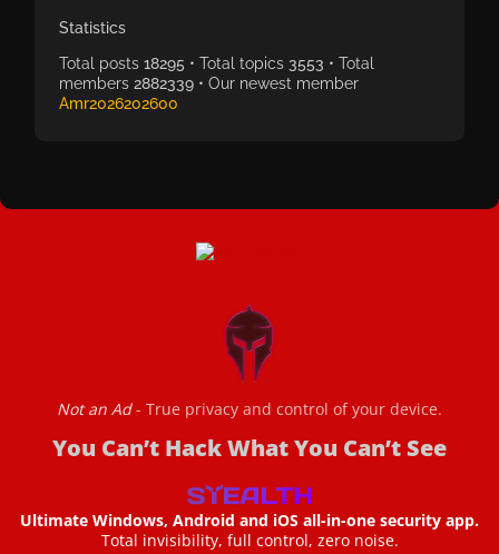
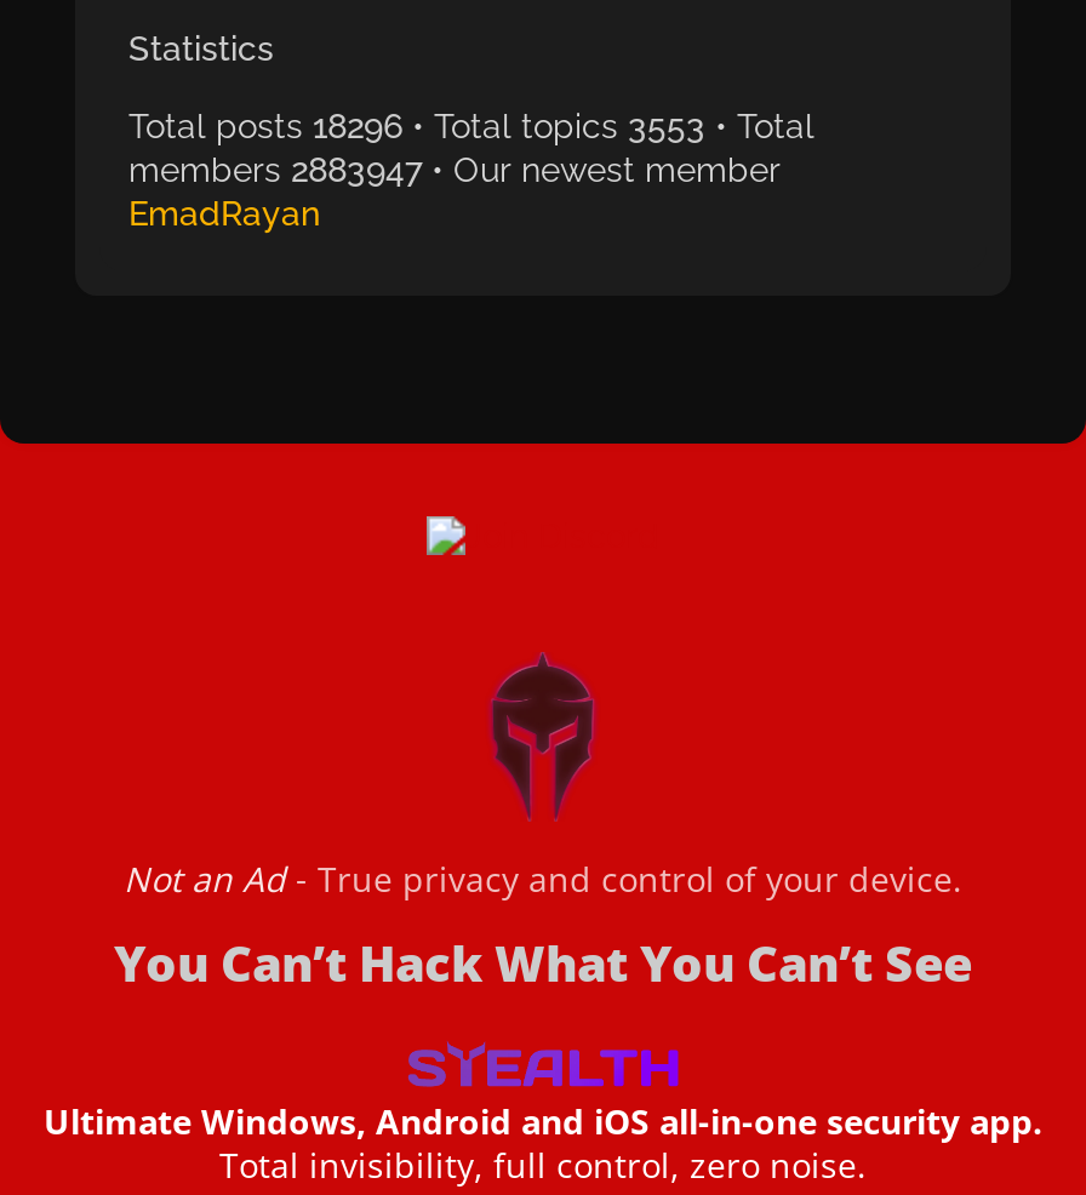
[59,55,374,112] Total posts 18295 • Total topics 3553 • Total | members 2882339 • Our newest member | Amr2026202600 -> [128,107,814,233] Total posts 18296 • Total topics 3553 • Total | members 2883947 • Our newest member | EmadRayan

